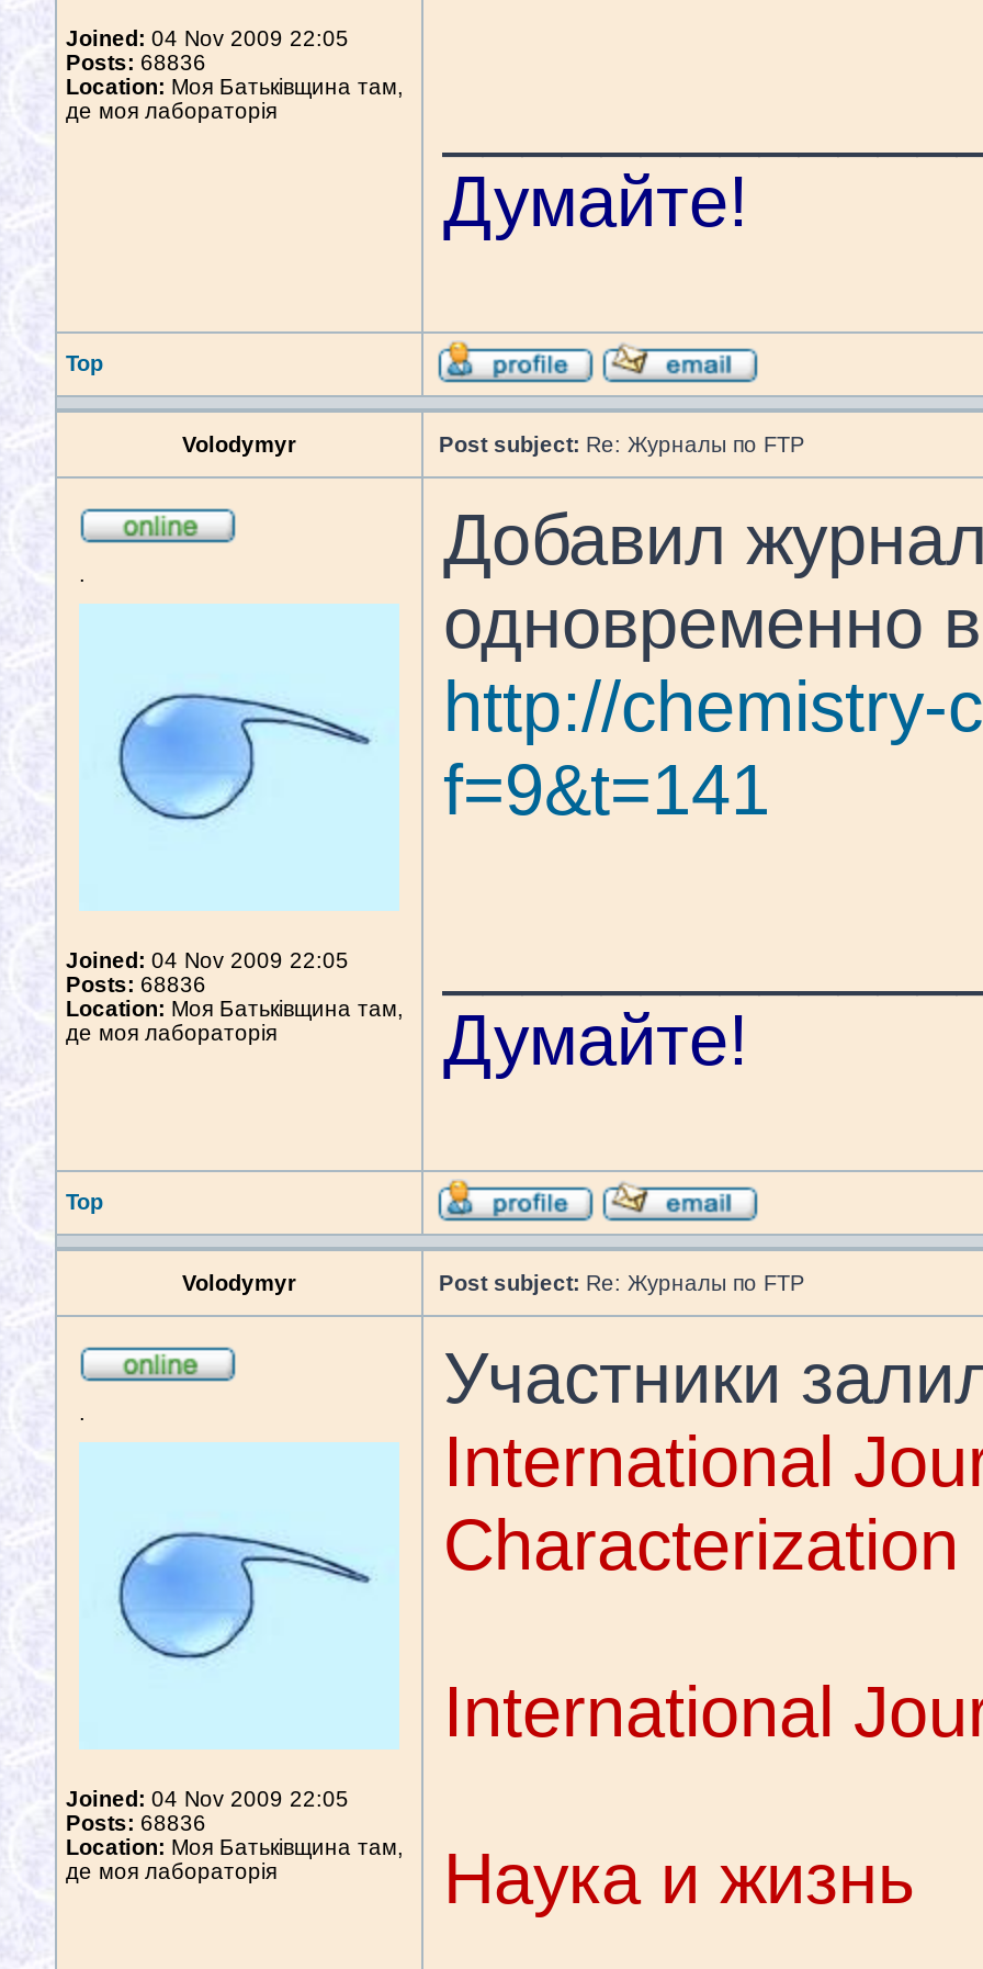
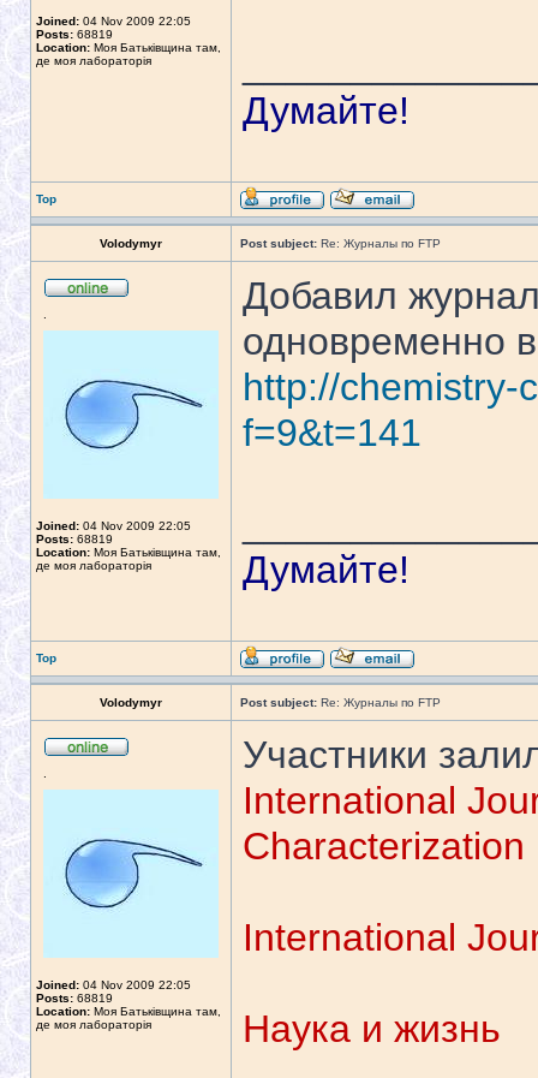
[66,50,206,75] Posts: 68836 -> [36,28,113,41] Posts: 68819
[66,972,206,997] Posts: 68836 -> [36,532,113,546] Posts: 68819
[66,1811,206,1835] Posts: 68836 -> [36,991,113,1005] Posts: 68819

